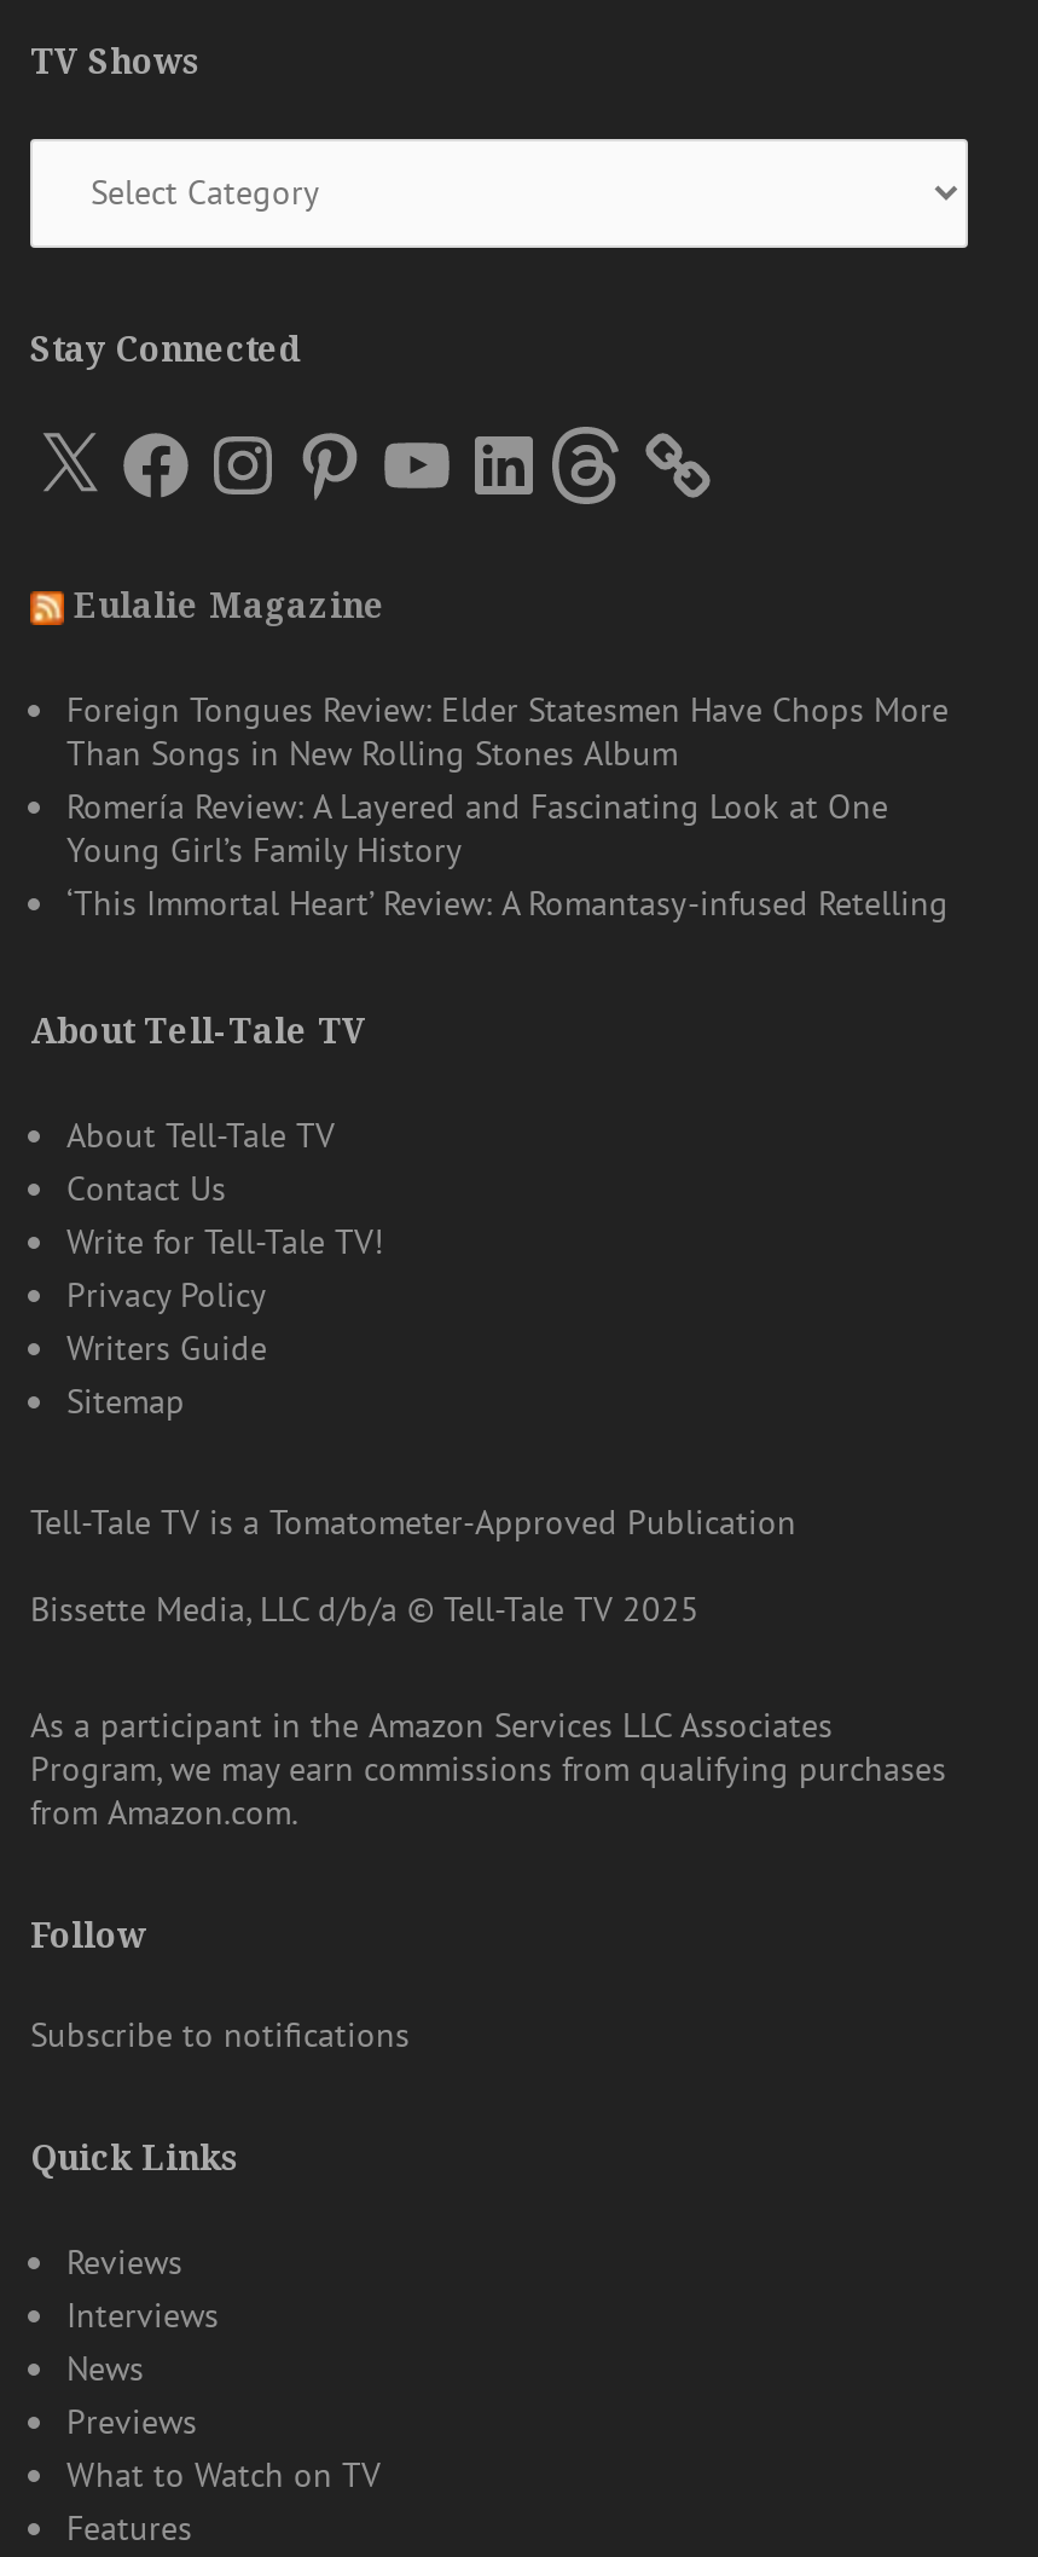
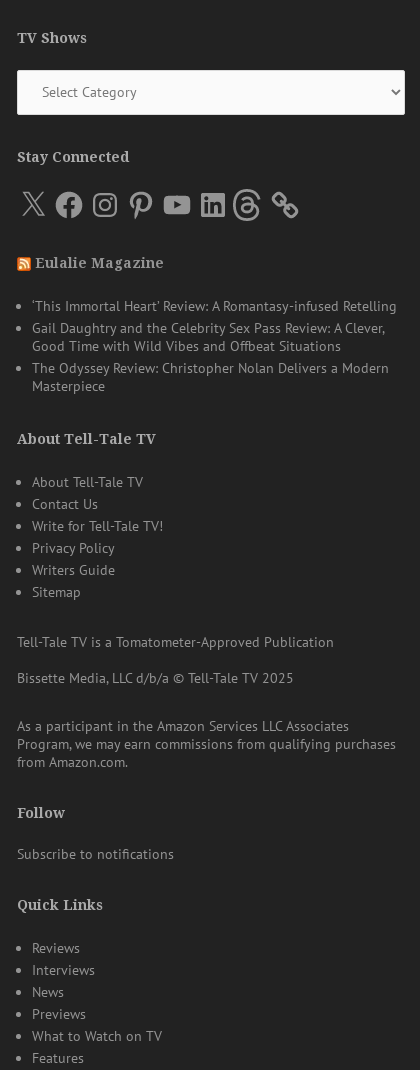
[66,687,949,871] Foreign Tongues Review: Elder Statesmen Have Chops More | Than Songs in New Rolling Stones Album | Romería Review: A Layered and Fascinating Look at One | Young Girl’s Family History -> none
moved [66,881,949,924] -> [32,297,397,315]: ‘This Immortal Heart’ Review: A Romantasy-infused Retelling
none -> [32,319,389,395] Gail Daughtry and the Celebrity Sex Pass Review: A Clever, | Good Time with Wild Vibes and Offbeat Situations | The Odyssey Review: Christopher Nolan Delivers a Modern | Masterpiece

